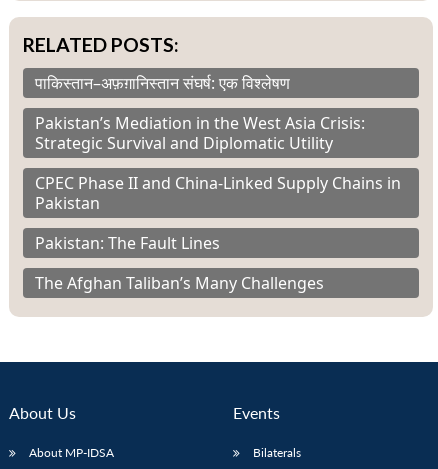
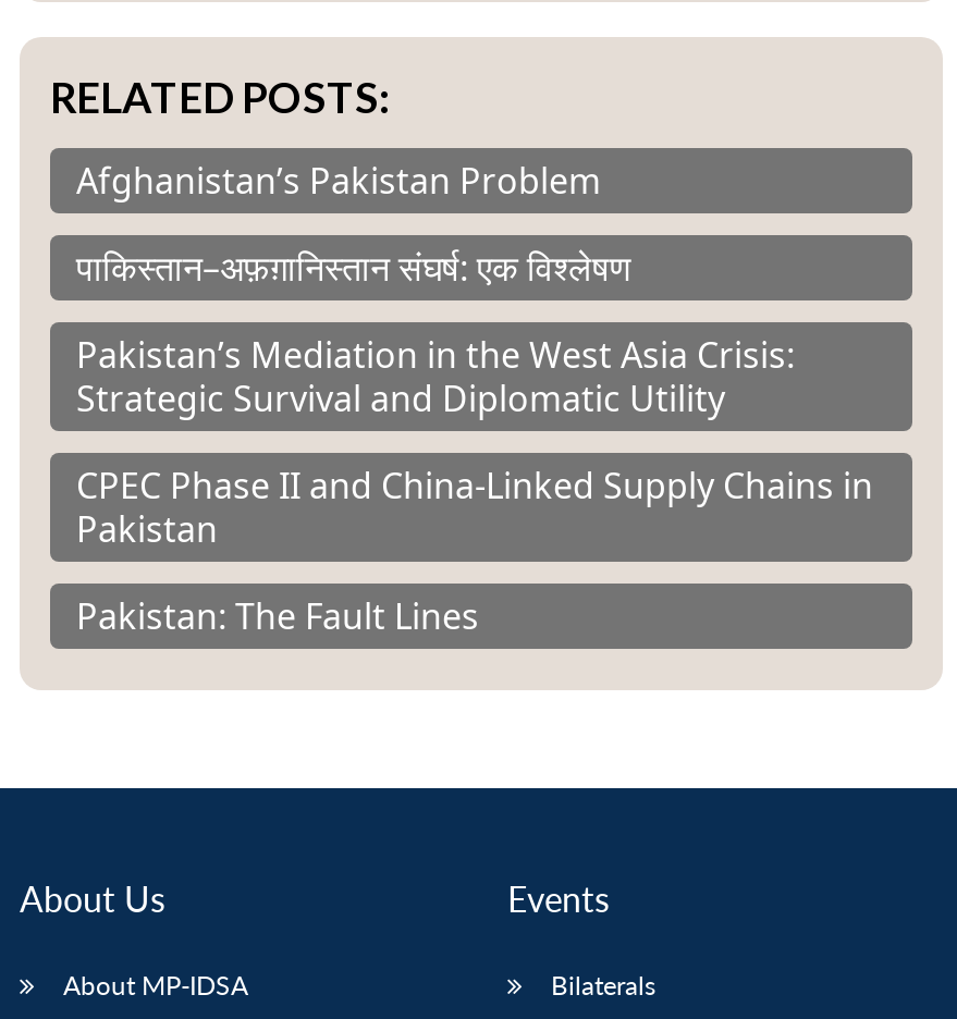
none -> [76,156,601,204] Afghanistan’s Pakistan Problem
moved [35,72,401,254] -> [76,243,873,640]: पाकिस्तान–अफ़ग़ानिस्तान संघर्ष: एक विश्लेषण | Pakistan’s Mediation in the West Asia Crisis: | Strategic Survival and Diplomatic Utility | CPEC Phase II and China-Linked Supply Chains in | Pakistan | Pakistan: The Fault Lines
[35,272,324,294] The Afghan Taliban’s Many Challenges -> none

